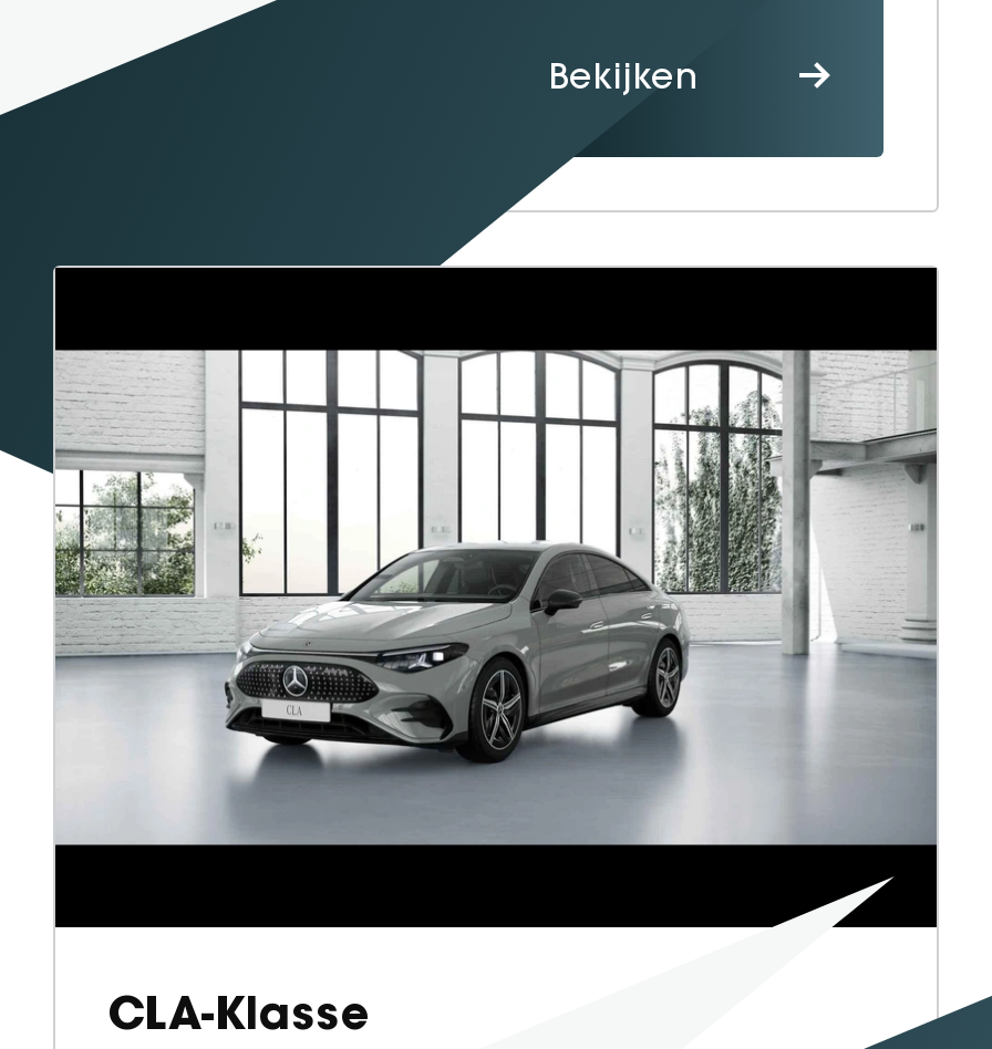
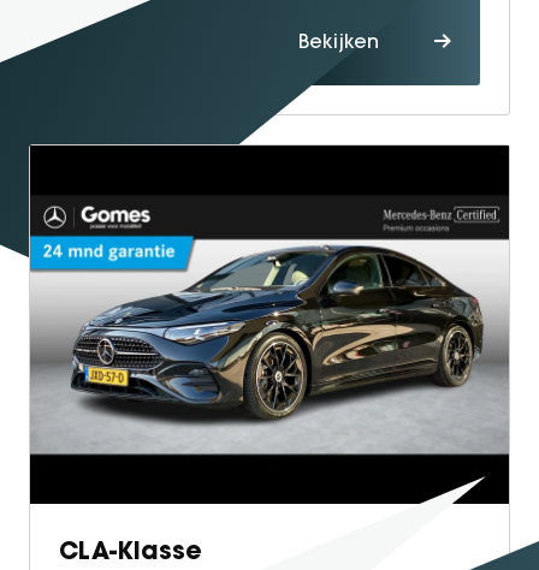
[53,347,939,848] [image] -> [29,190,509,459] [image]

